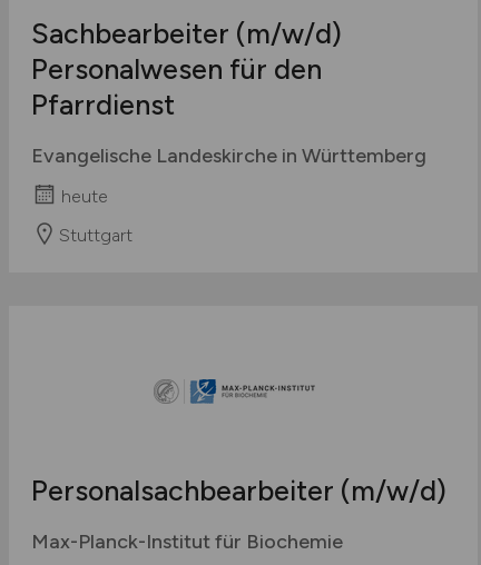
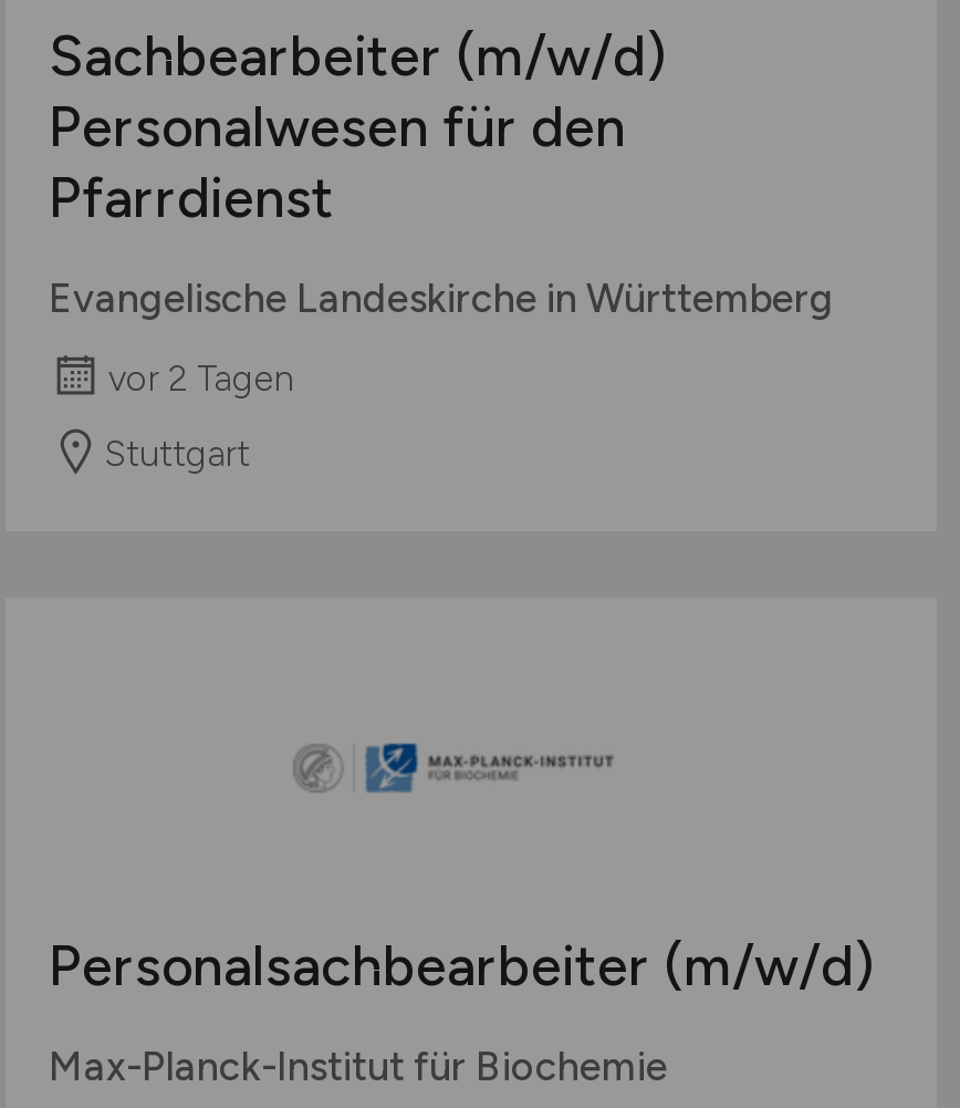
[61,186,107,207] heute -> [108,357,294,399] vor 2 Tagen

